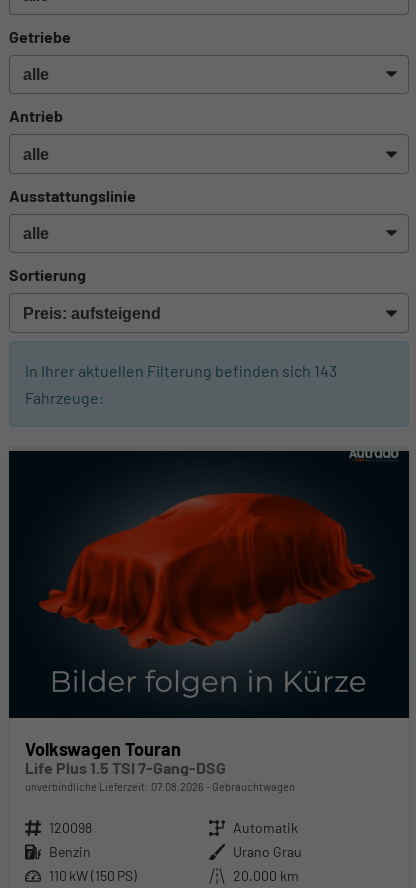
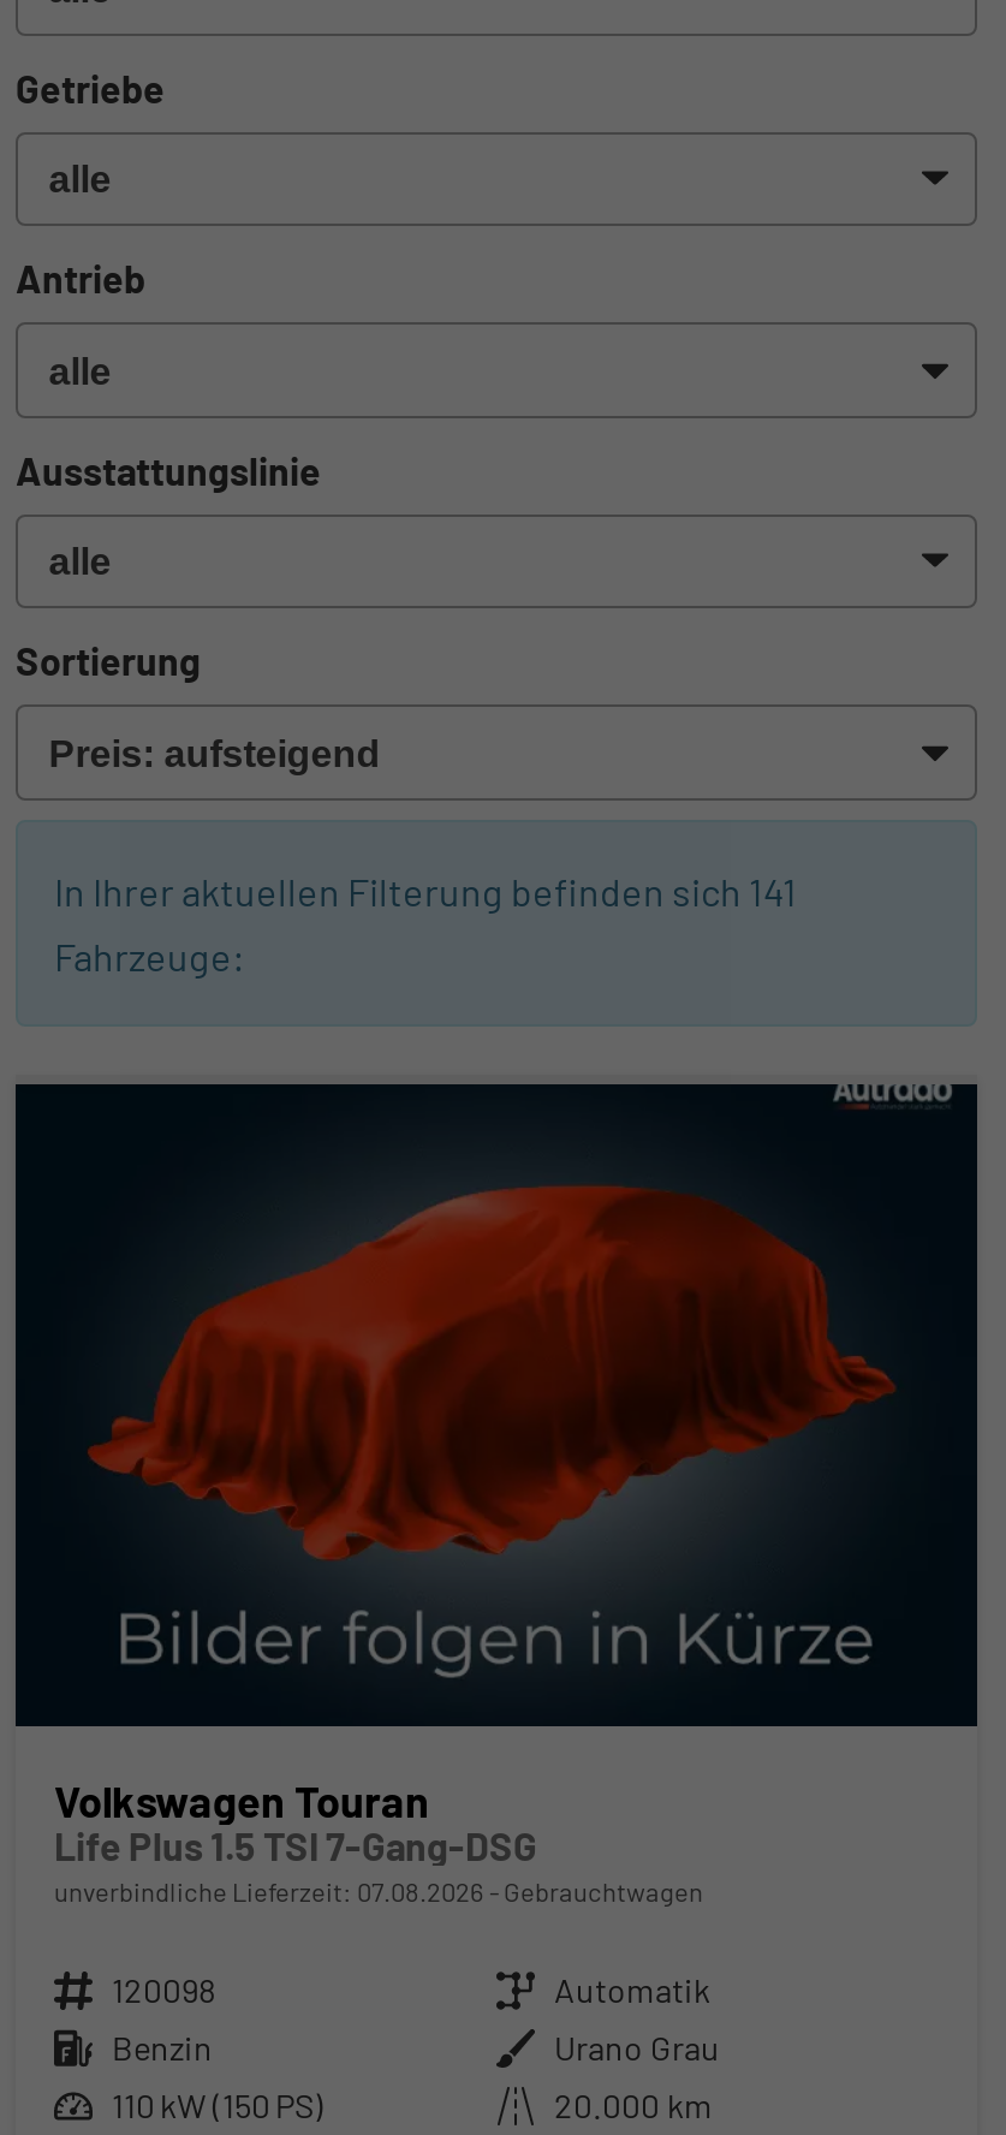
[25,361,337,380] In Ihrer aktuellen Filterung befinden sich 143 -> [54,868,797,914] In Ihrer aktuellen Filterung befinden sich 141

